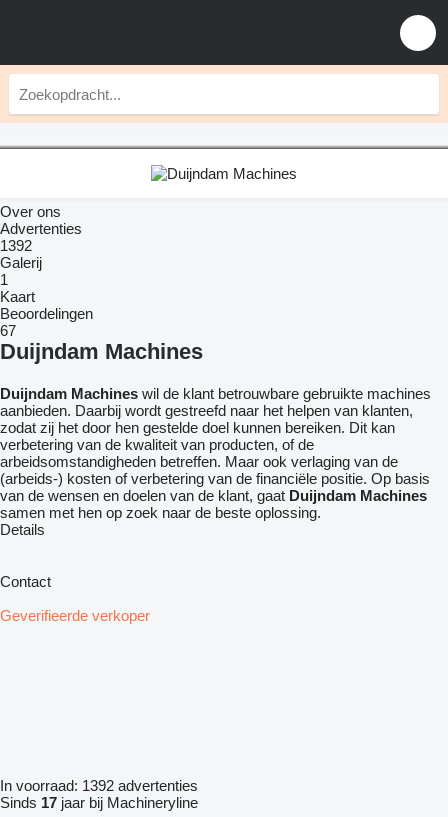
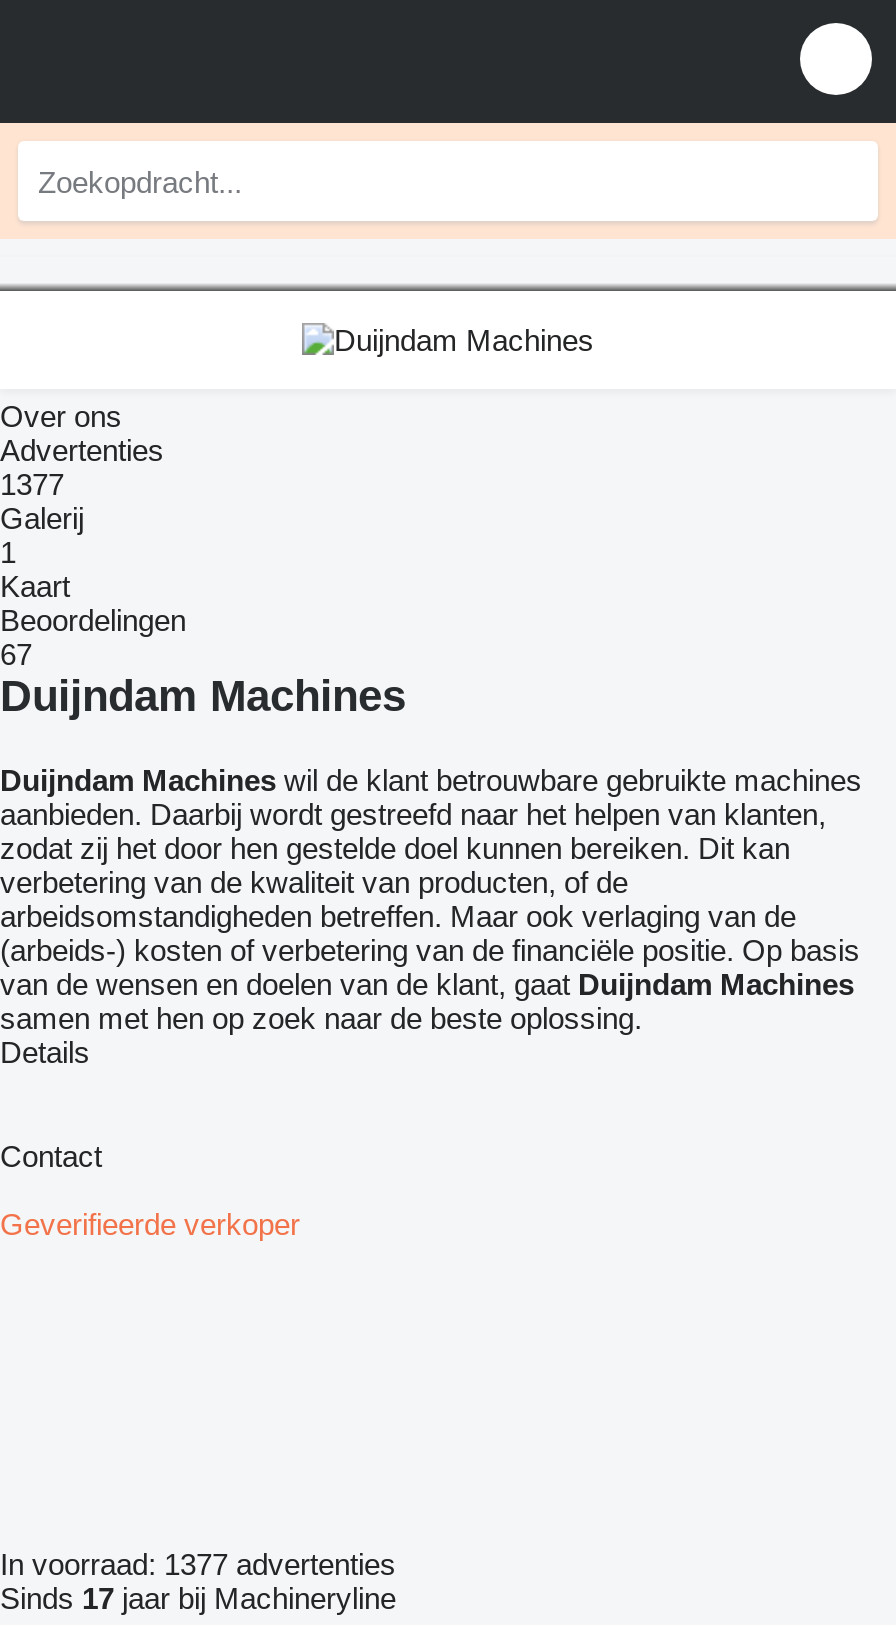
[0,237,32,254] 1392 -> [0,467,64,501] 1377
[0,777,198,794] In voorraad: 1392 advertenties -> [0,1547,396,1581] In voorraad: 1377 advertenties

